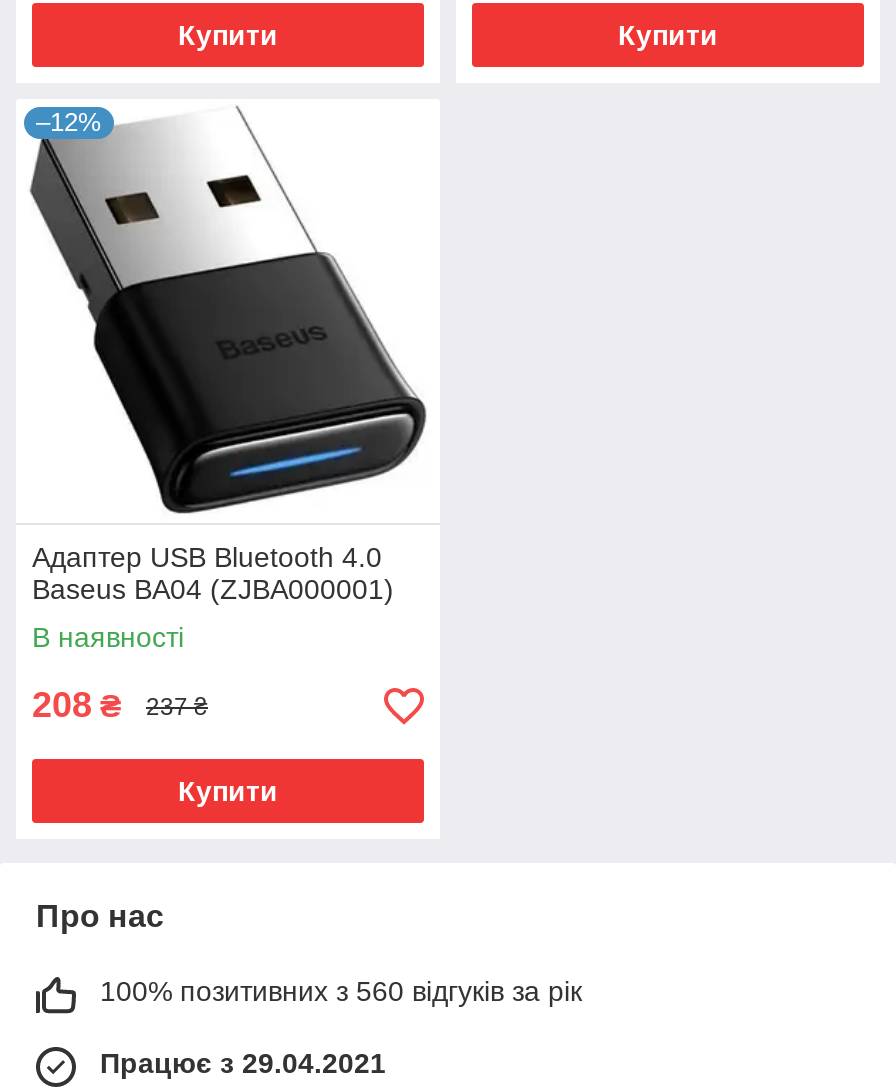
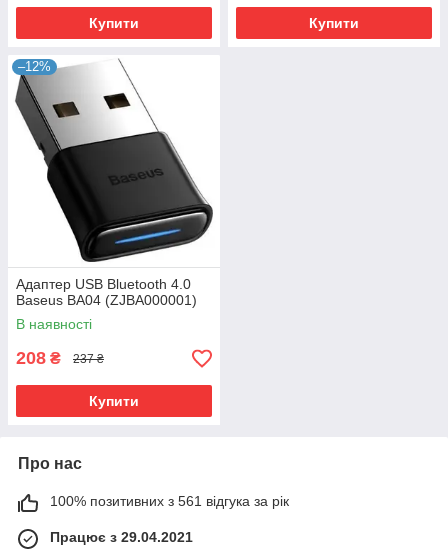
[100,976,582,1008] 100% позитивних з 560 відгуків за рік -> [50,493,289,509] 100% позитивних з 561 відгука за рік

